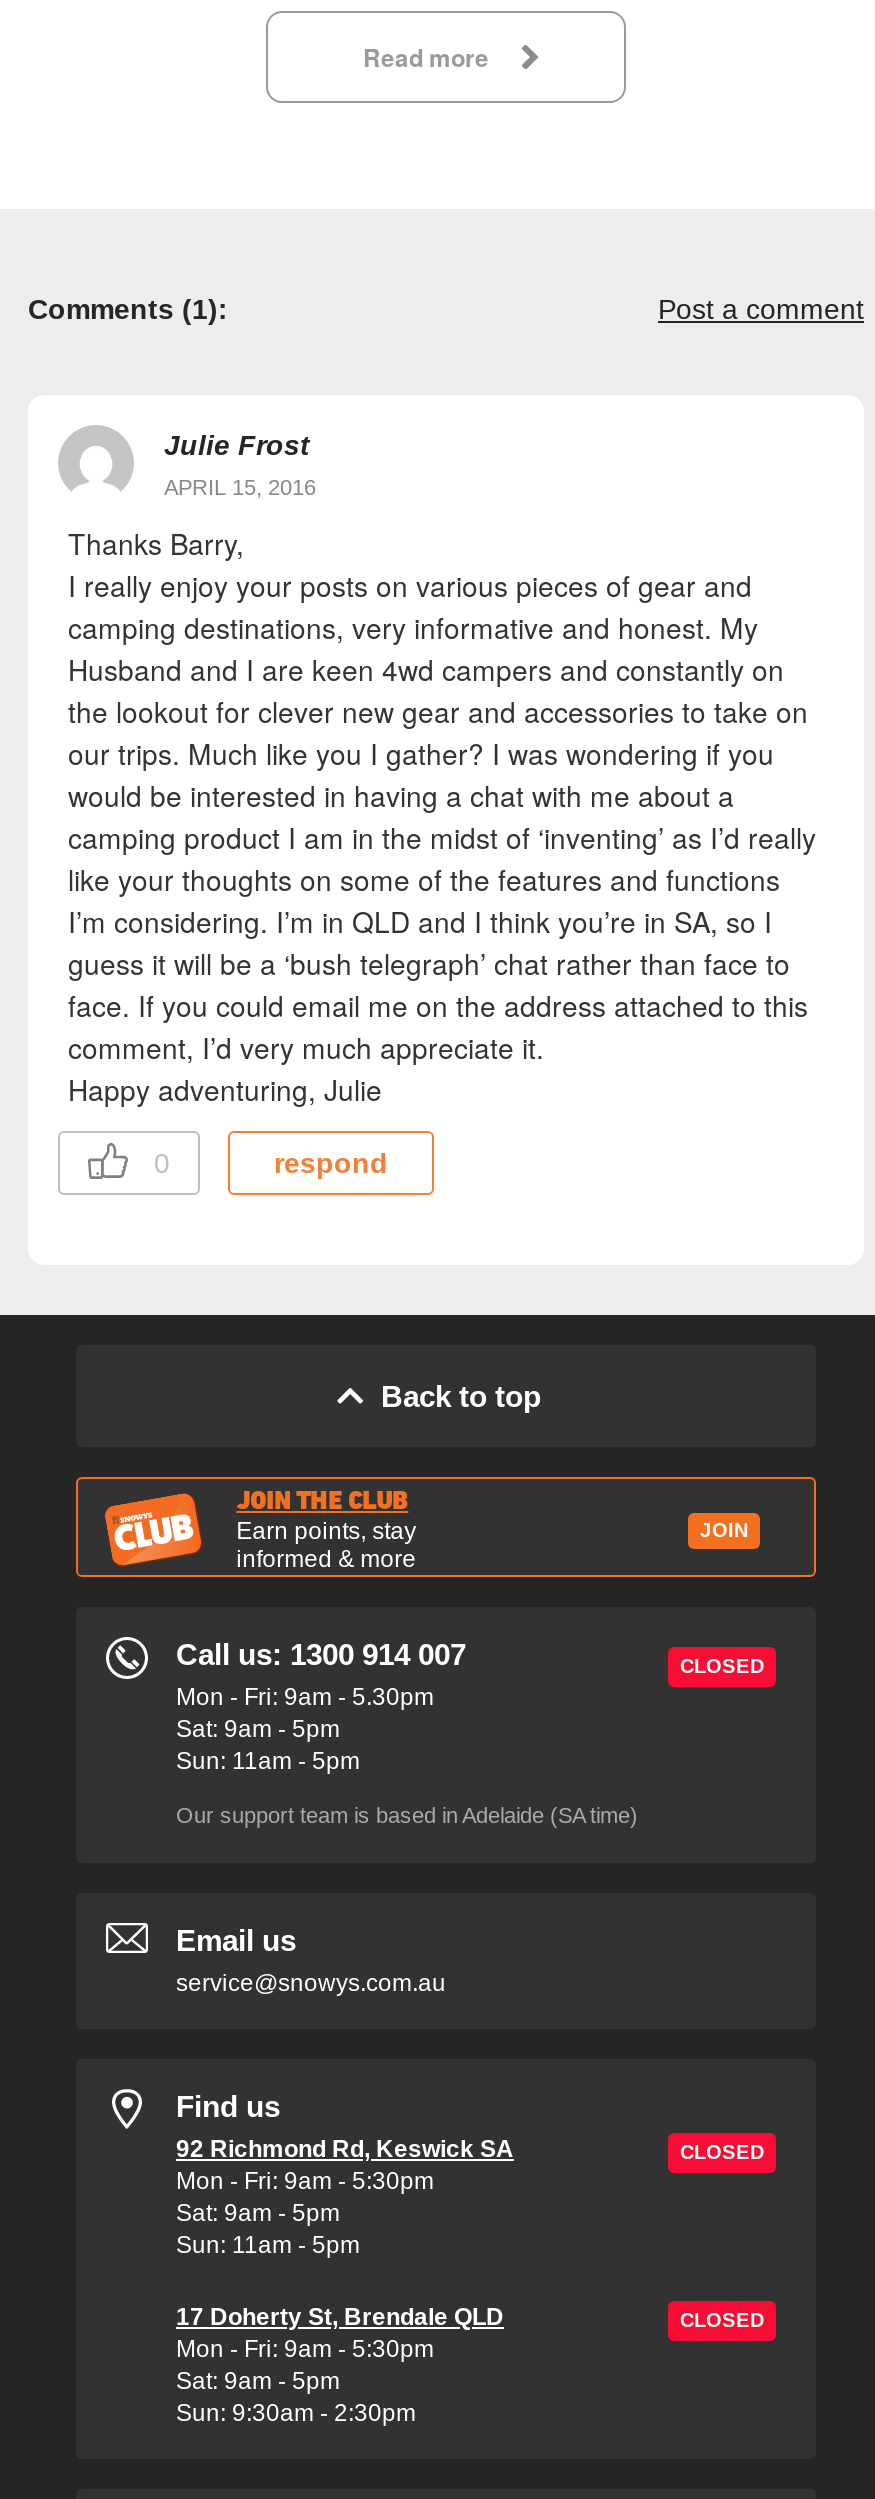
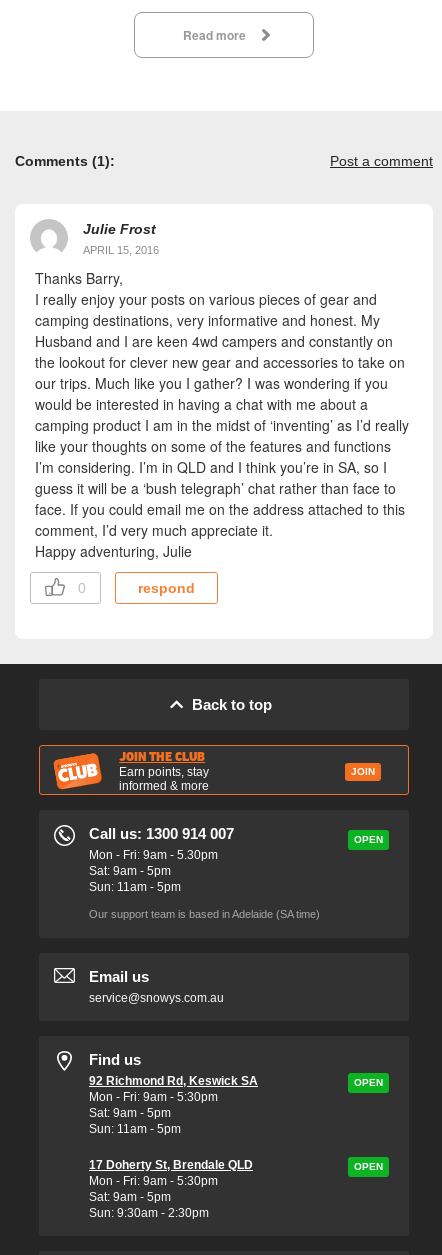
[680,1655,764,1677] CLOSED -> [354,834,383,845] OPEN
[680,2141,764,2163] CLOSED -> [354,1077,383,1088] OPEN
[680,2309,764,2331] CLOSED -> [354,1161,383,1172] OPEN

